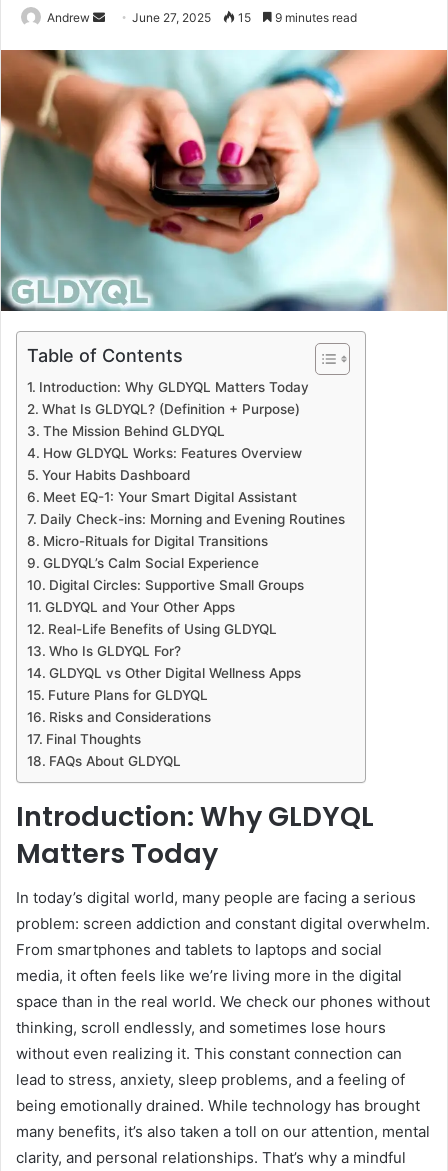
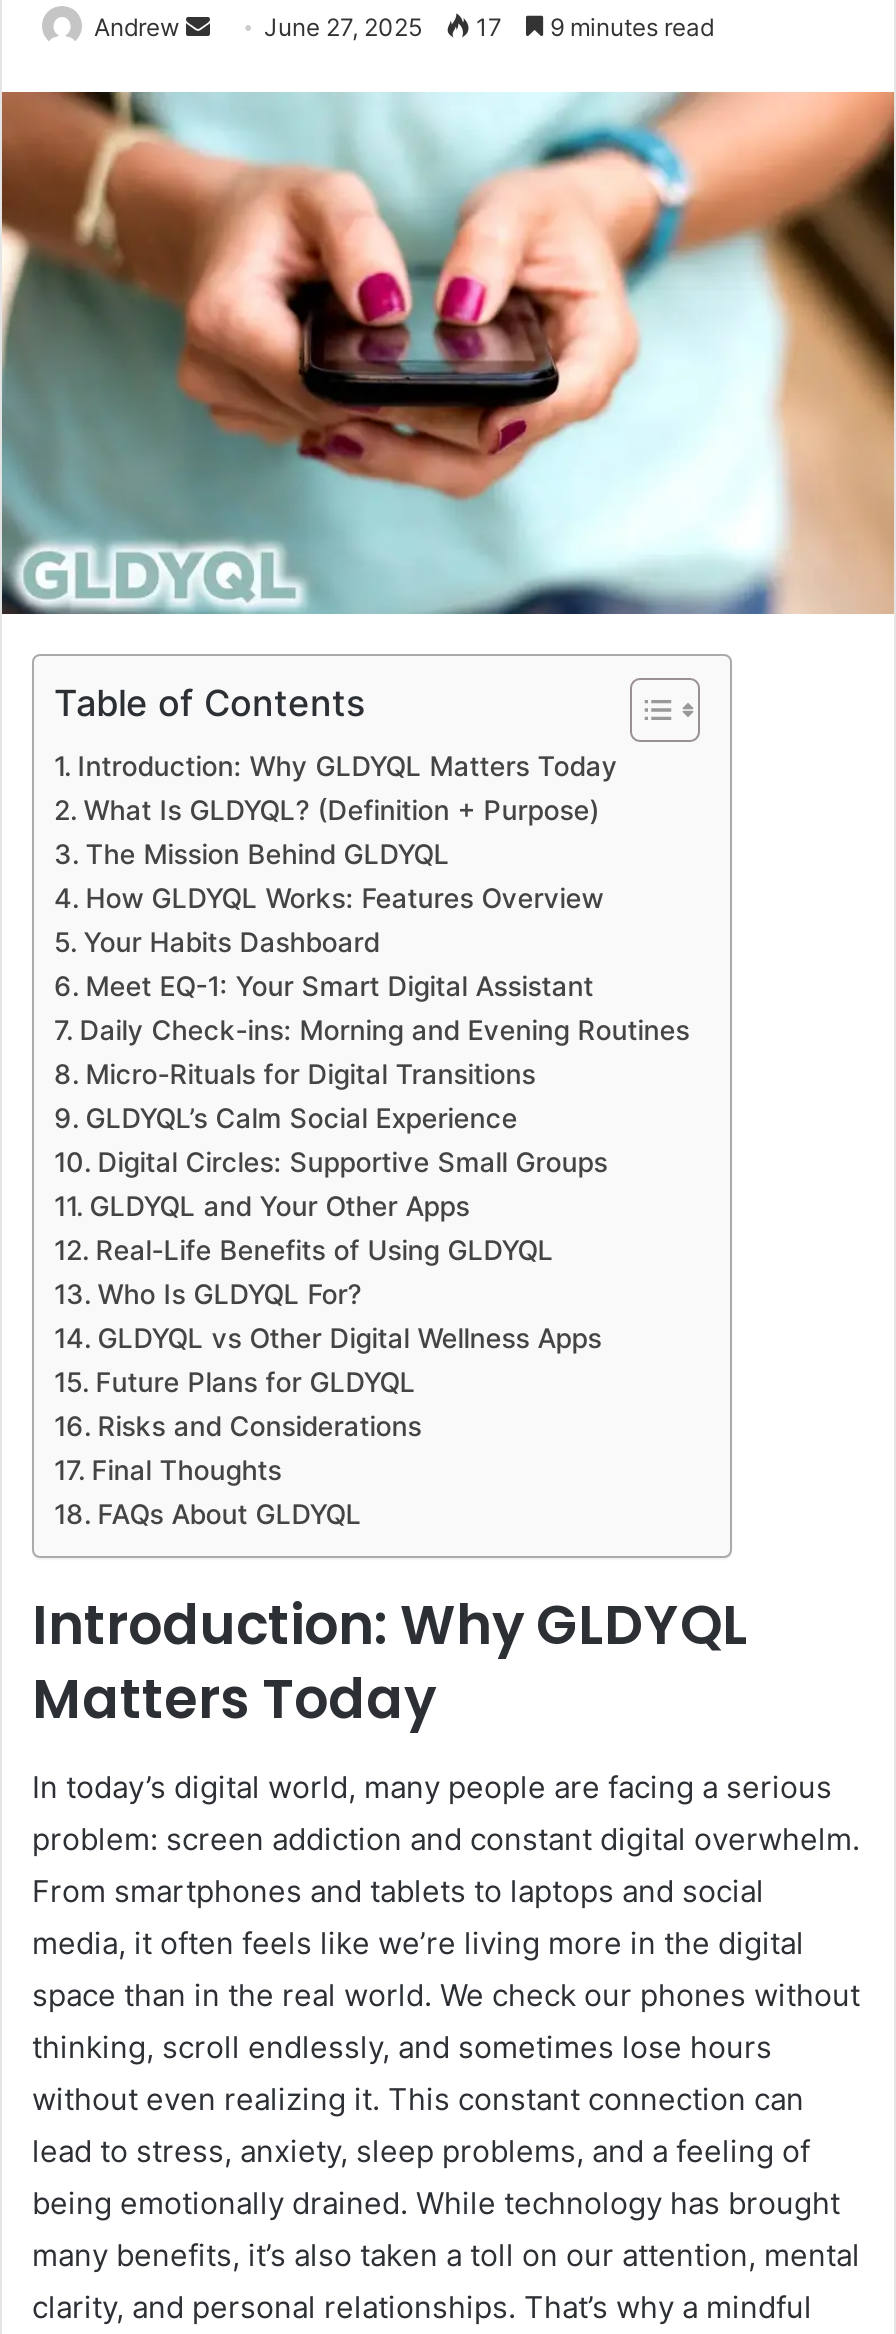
[235,10,251,25] 15 -> [470,13,502,43] 17

